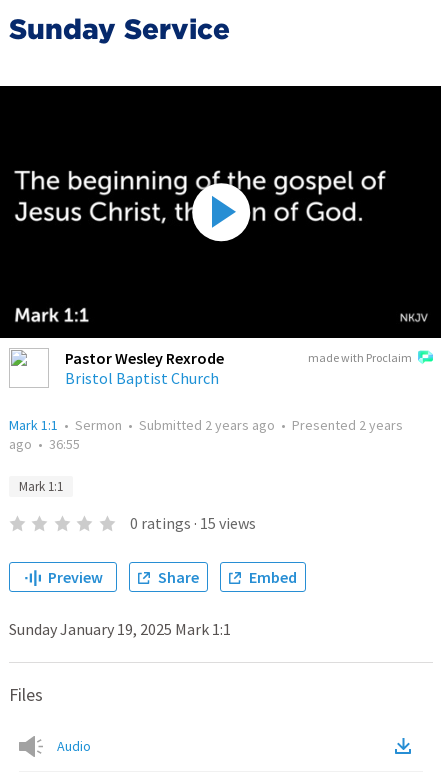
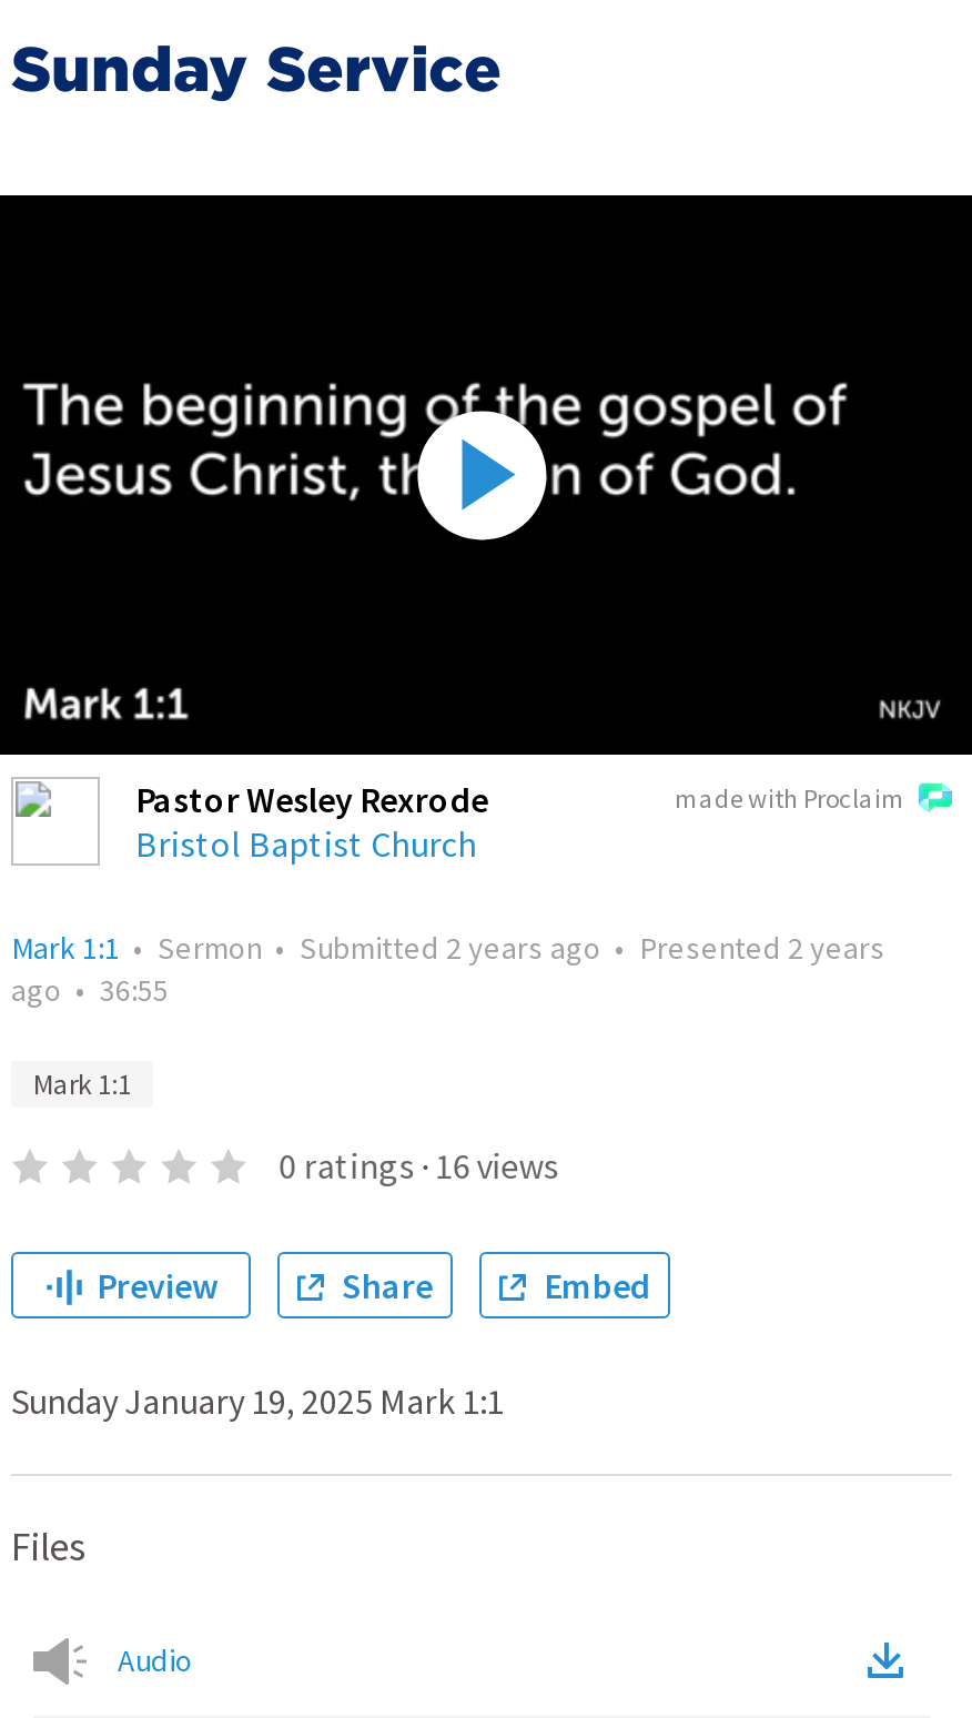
[130,513,256,533] 0 ratings · 15 views -> [279,1143,559,1188] 0 ratings · 16 views

